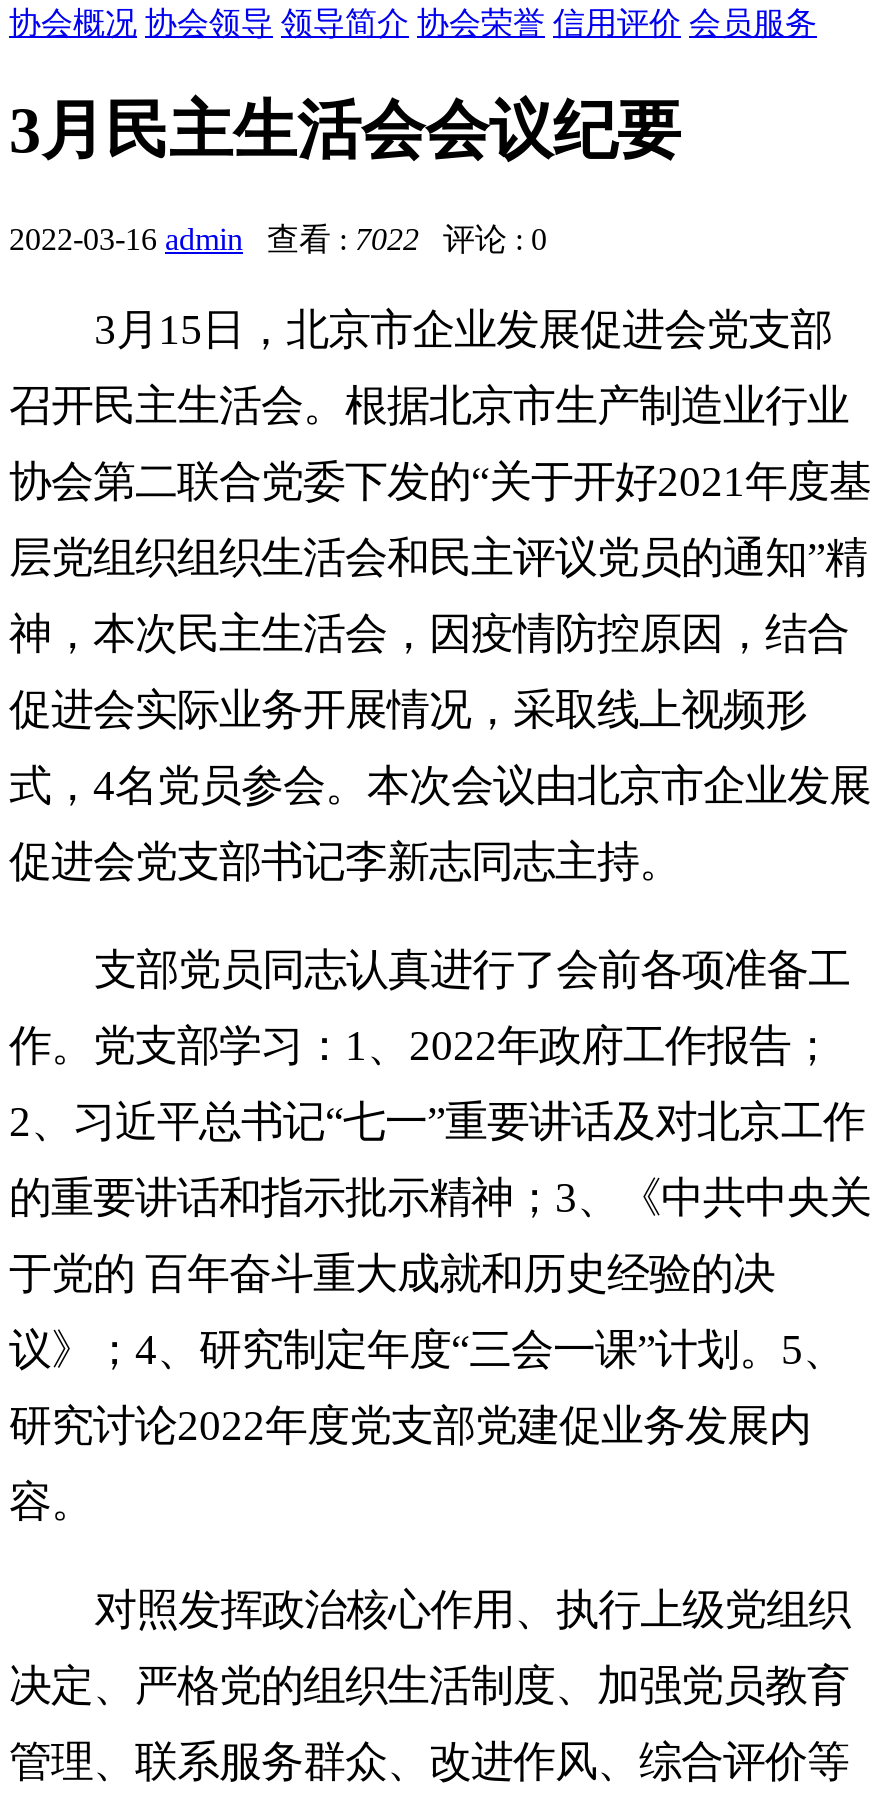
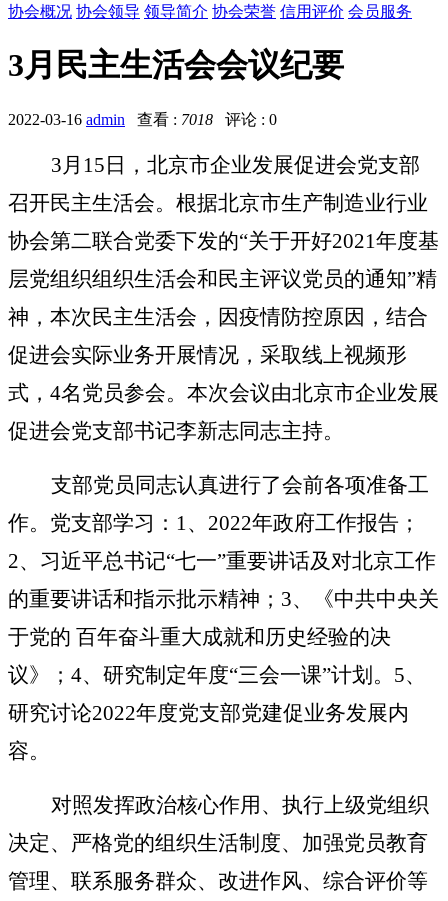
[9,222,563,256] 2022-03-16 admin查看 : 7022评论 : 0 -> [8,111,285,128] 2022-03-16 admin查看 : 7018评论 : 0

